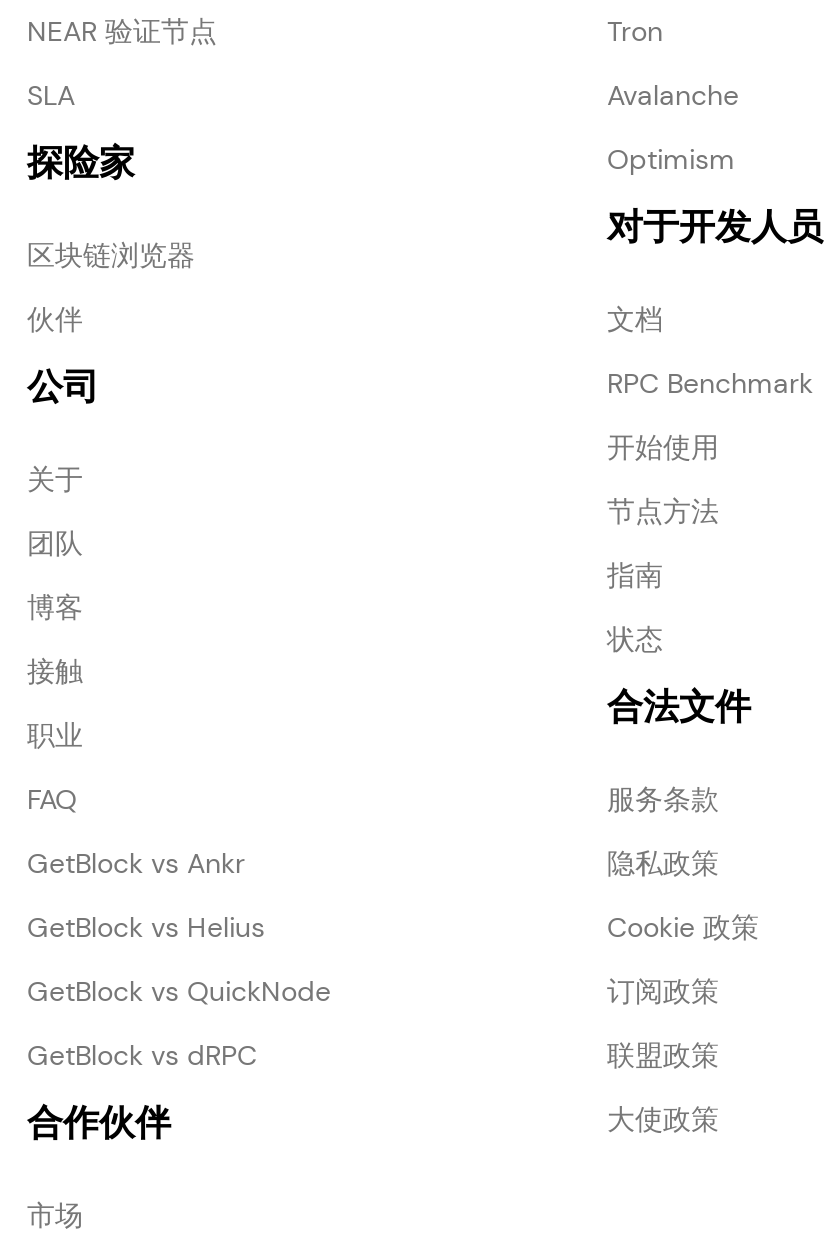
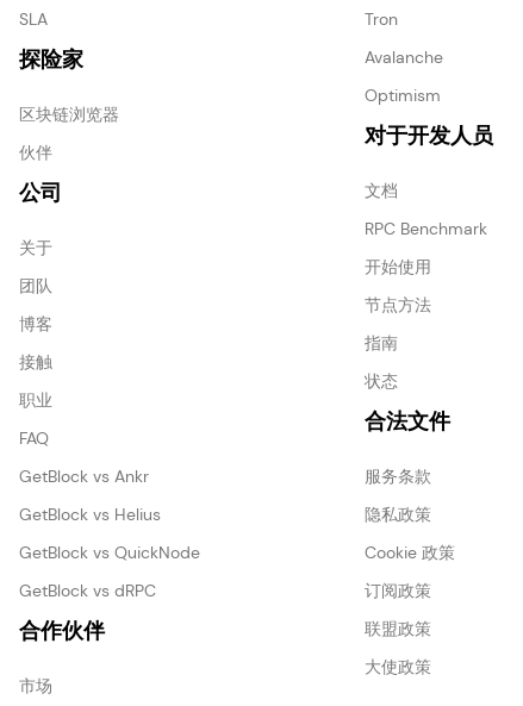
[27,13,217,49] NEAR 验证节点 -> none

